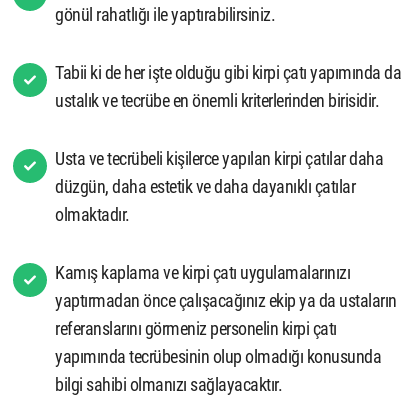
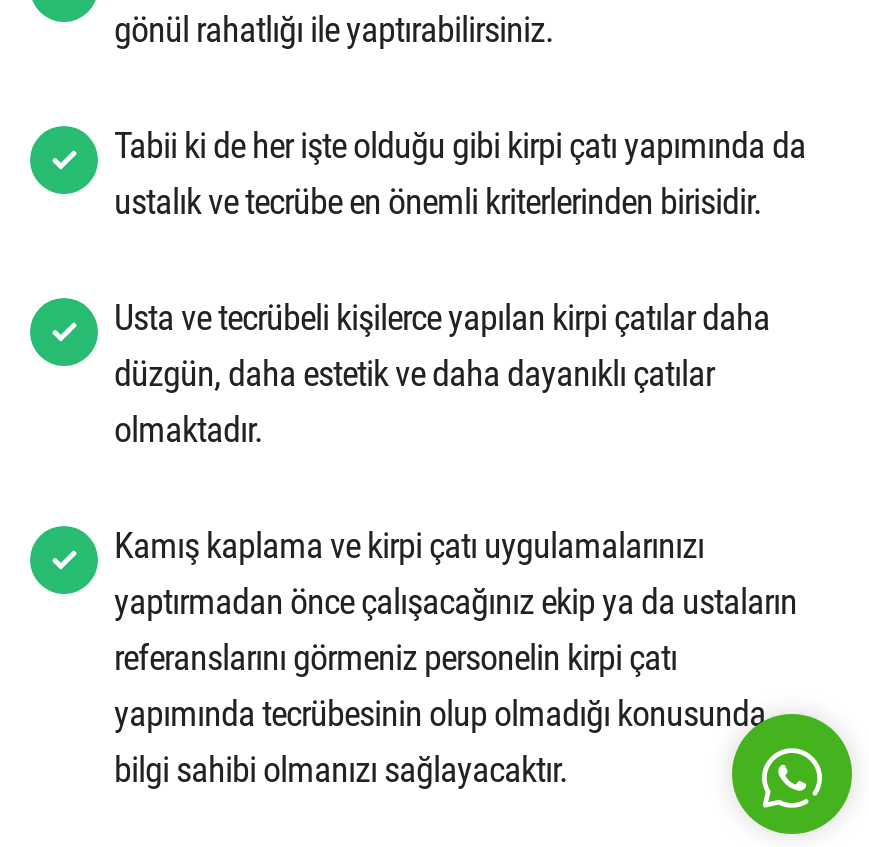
none -> [728,710,856,838] [image]

